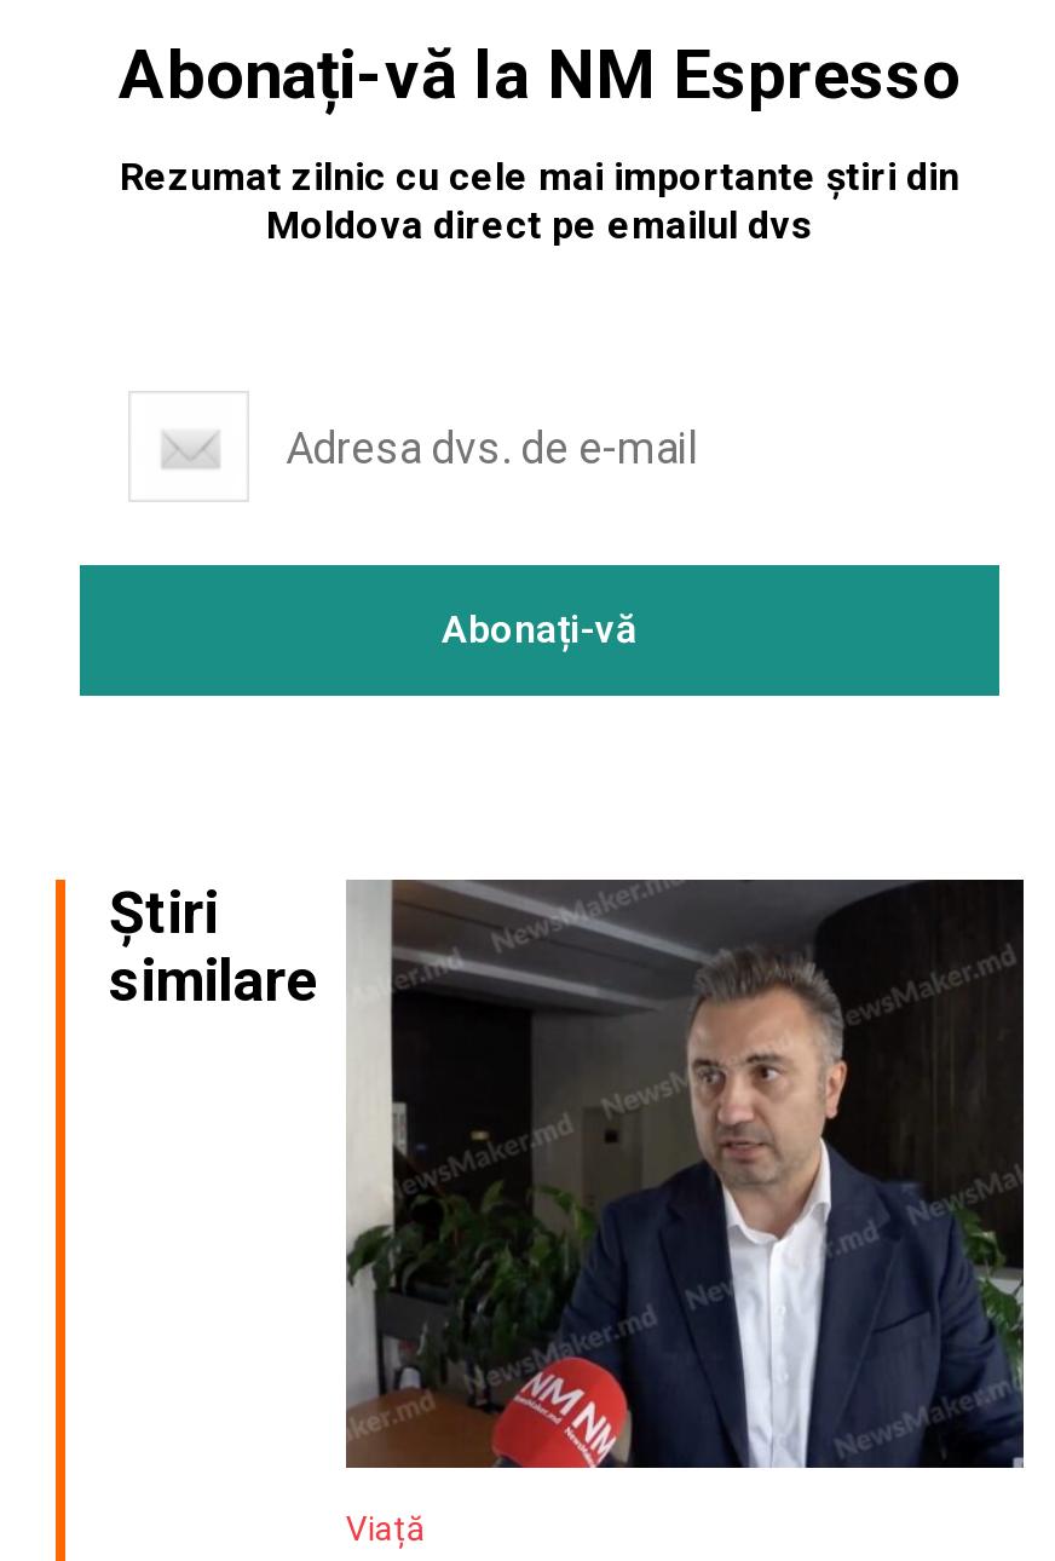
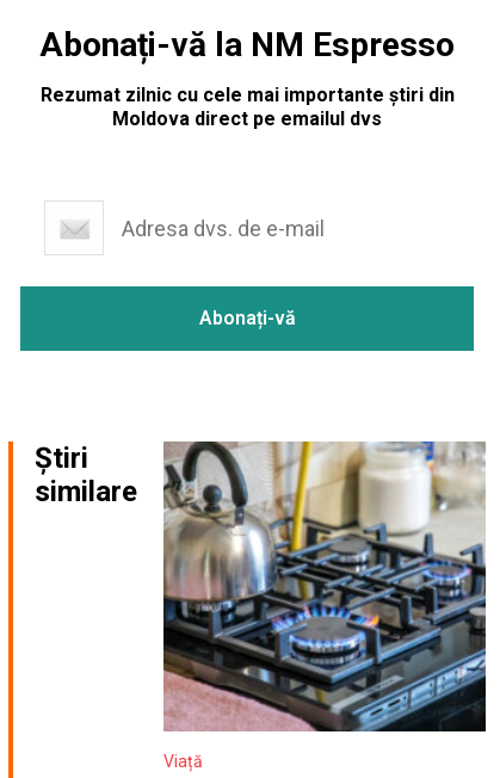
[344,877,1026,1470] [image] -> [152,440,487,733] [image]

